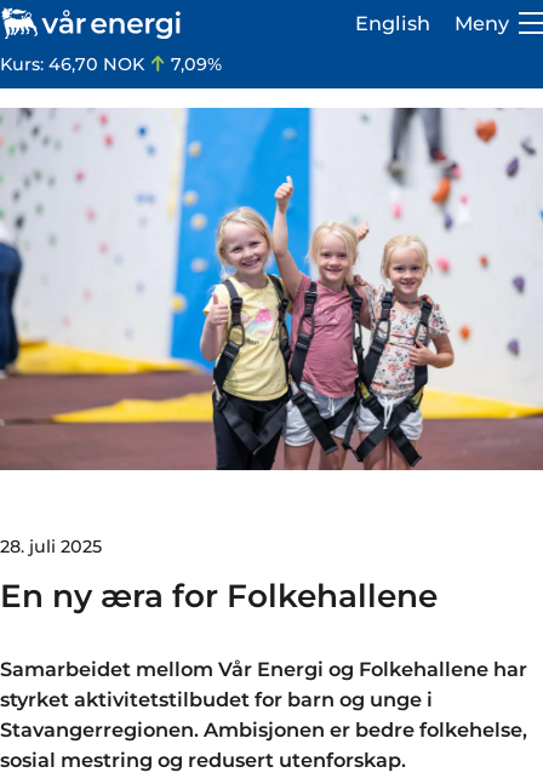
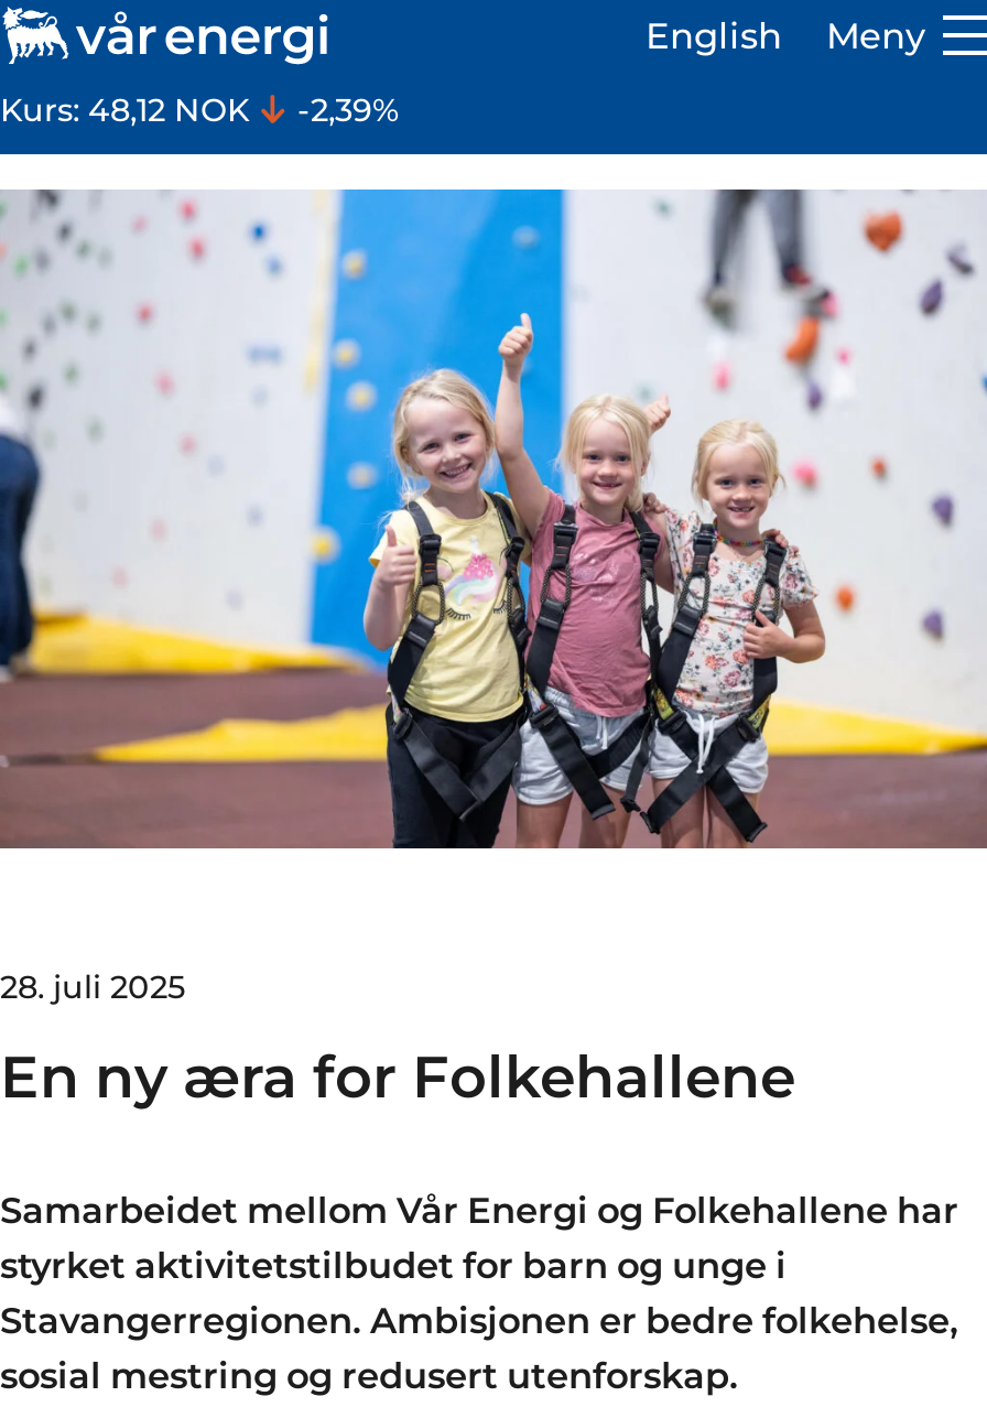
[0,53,149,75] Kurs: 46,70 NOK -> [0,90,258,130] Kurs: 48,12 NOK
[166,53,222,75] 7,09% -> [289,90,399,130] -2,39%

